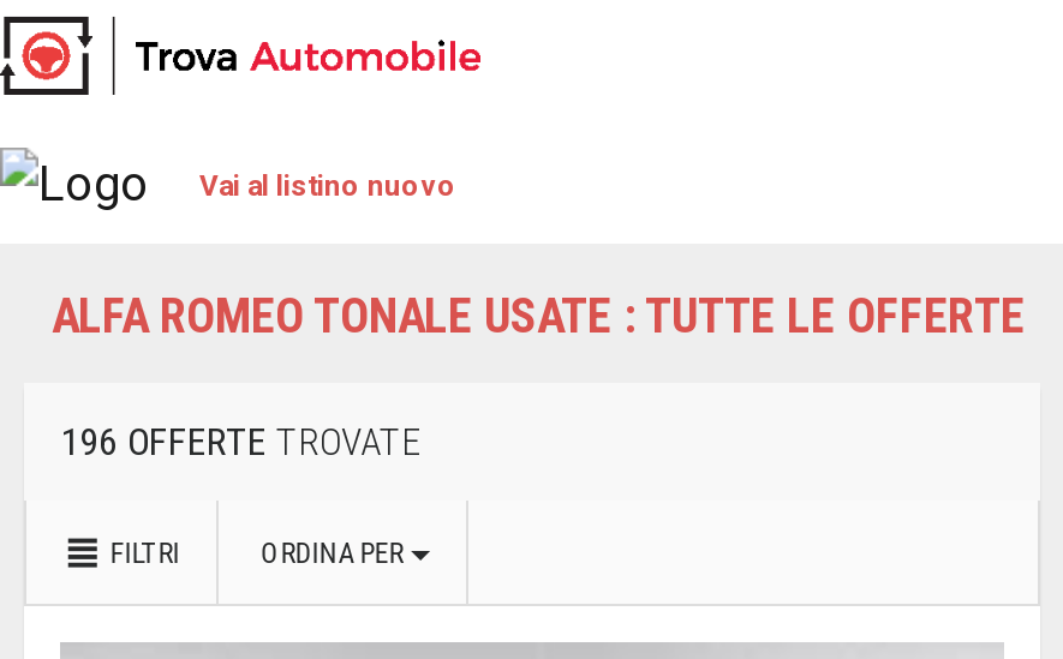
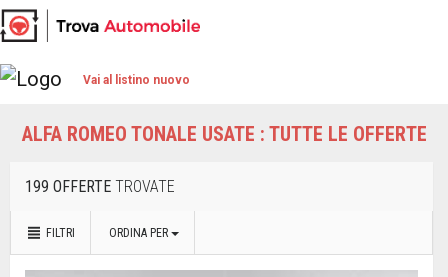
[60,419,420,465] 196 OFFERTE TROVATE -> [25,177,175,196] 199 OFFERTE TROVATE

